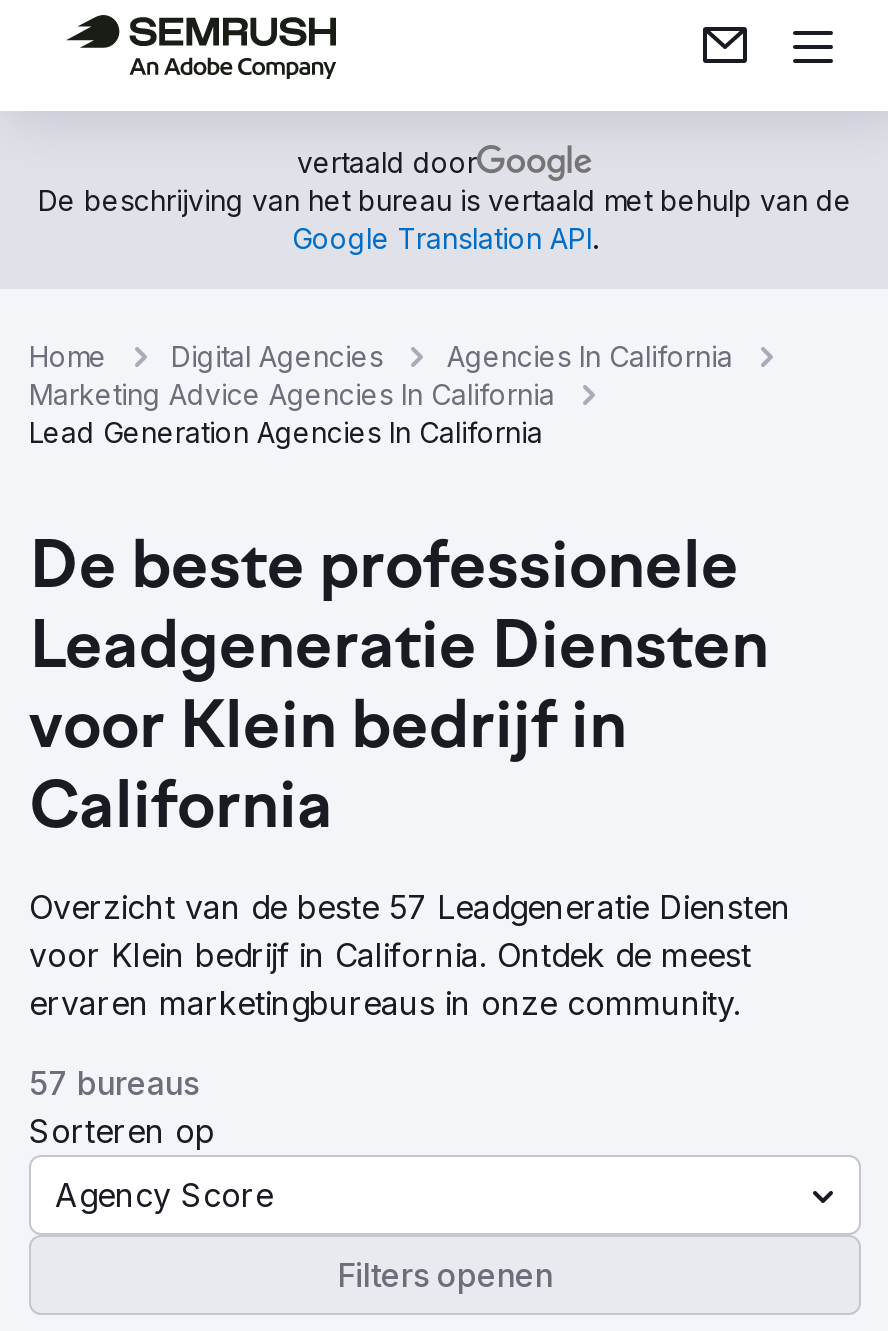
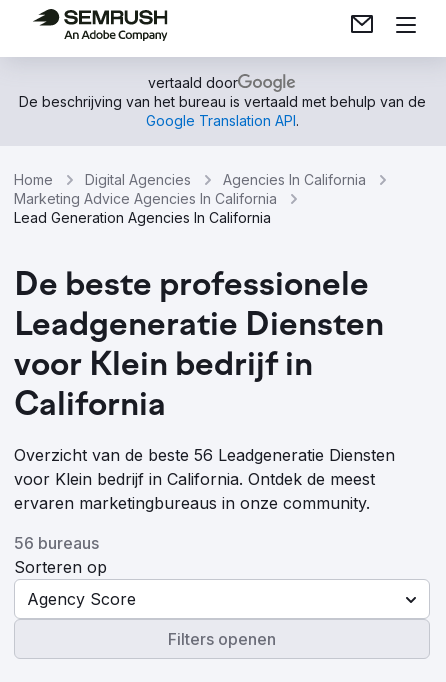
[29,887,791,927] Overzicht van de beste 57 Leadgeneratie Diensten -> [14,445,395,465] Overzicht van de beste 56 Leadgeneratie Diensten
[29,1063,199,1103] 57 bureaus -> [14,533,99,553] 56 bureaus

